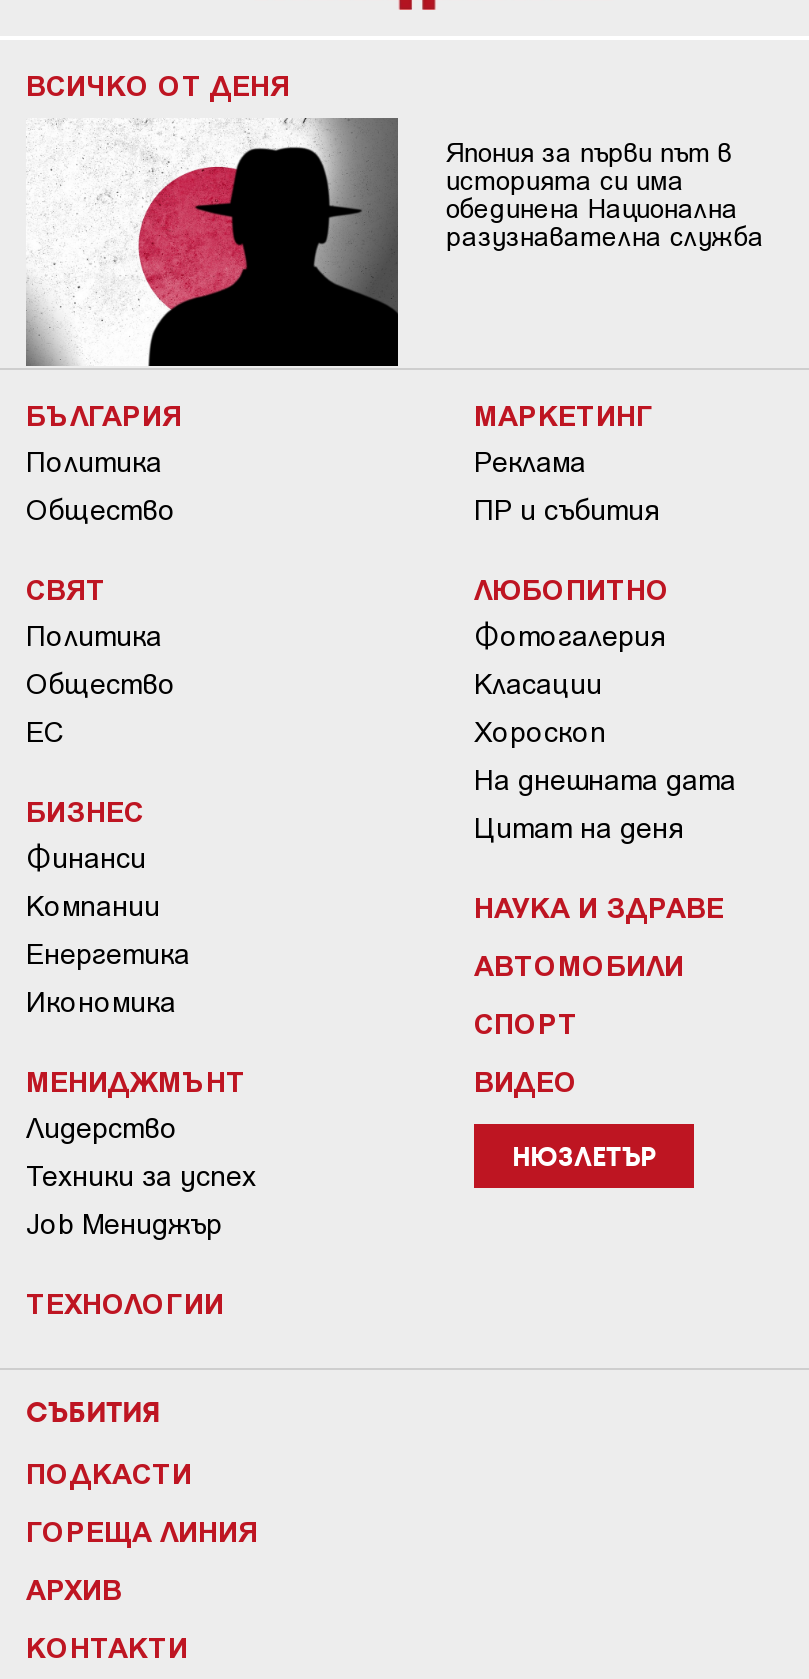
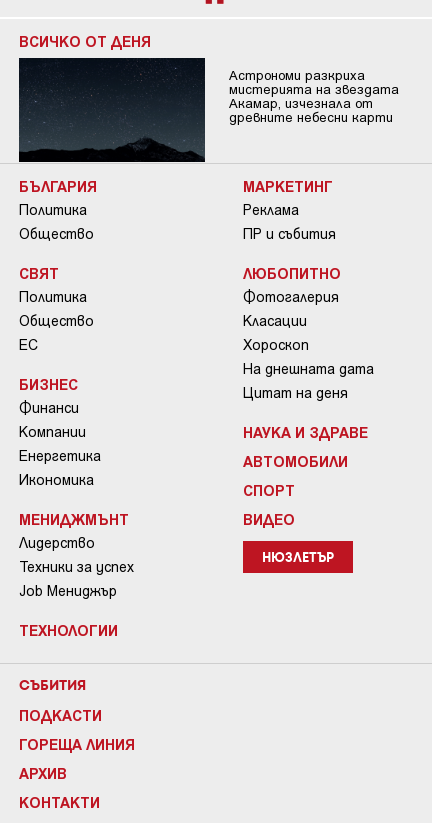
[26,118,764,366] [image] | Япония за първи път в | историята си има | обединена Национална | разузнавателна служба -> [18,57,399,163] [image] | Астрономи разкриха | мистерията на звездата | Акамар, изчезнала от | древните небесни карти

